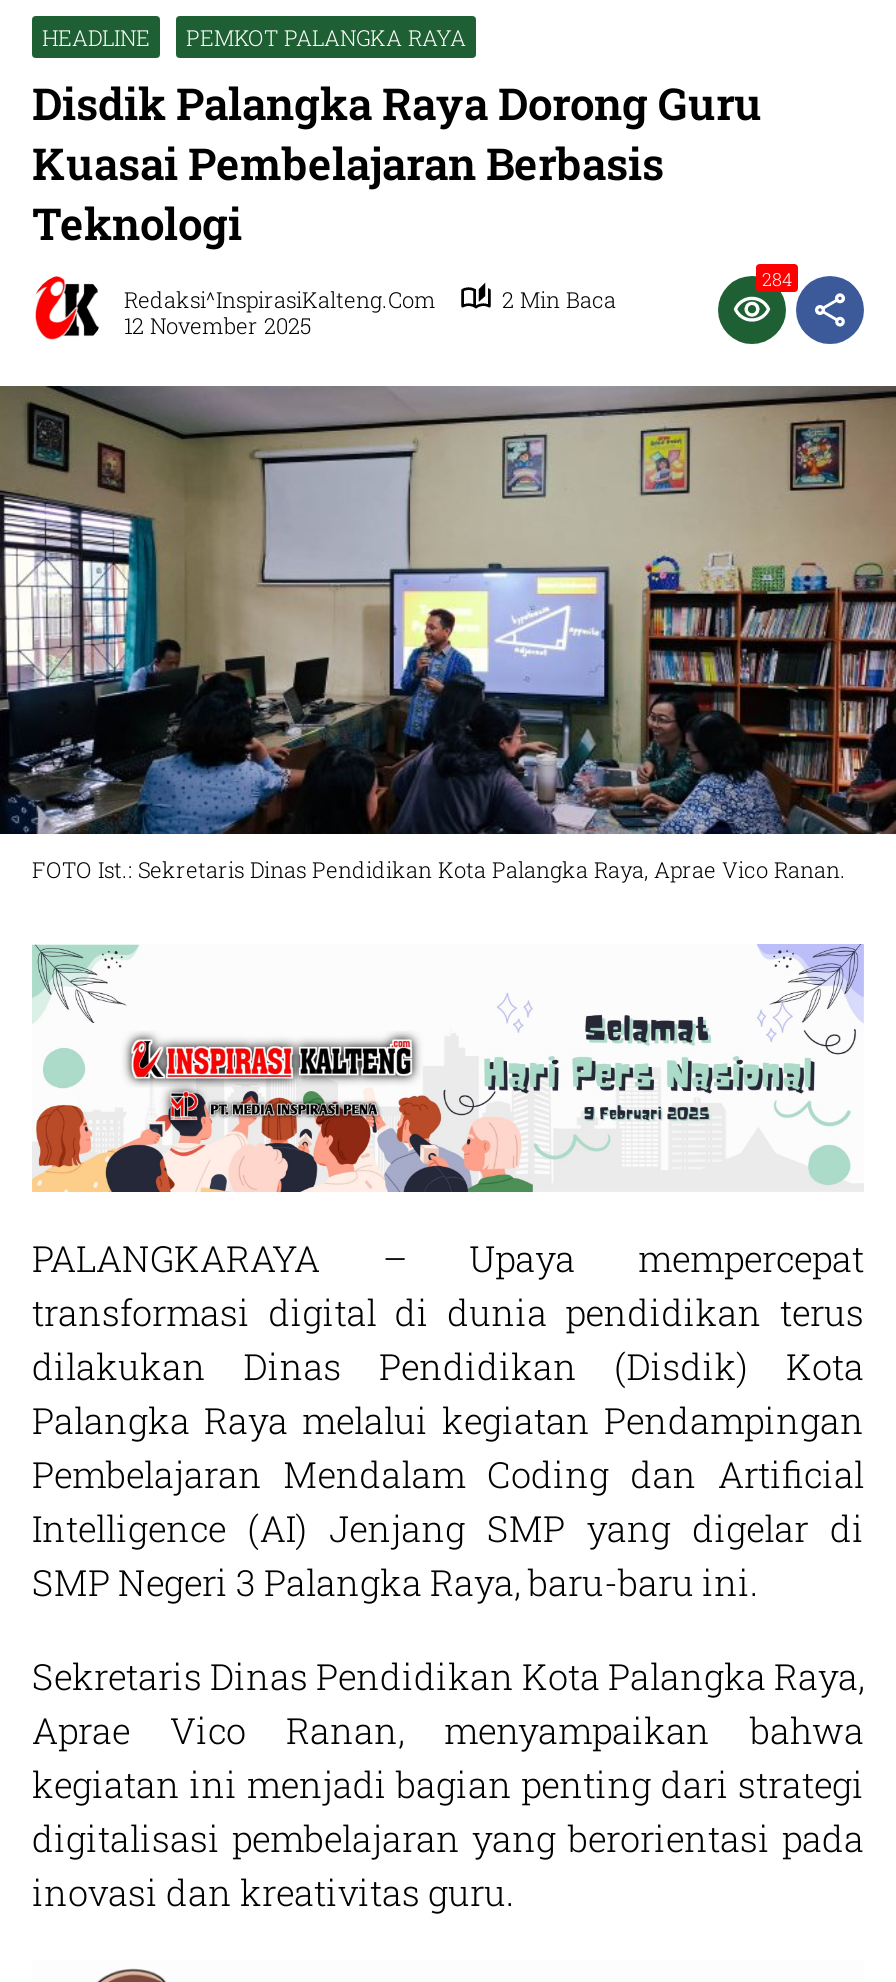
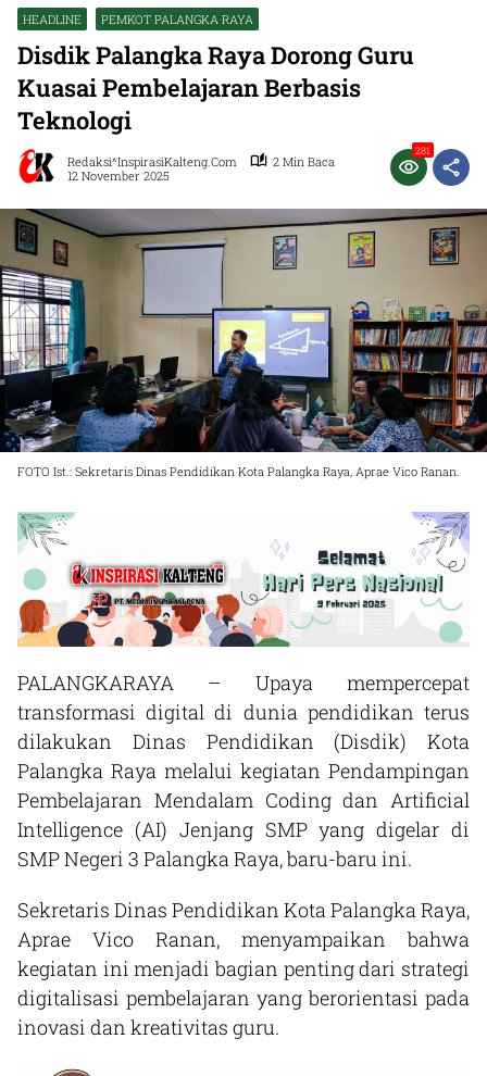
[762,268,792,290] 284 -> [415,144,430,156] 281

